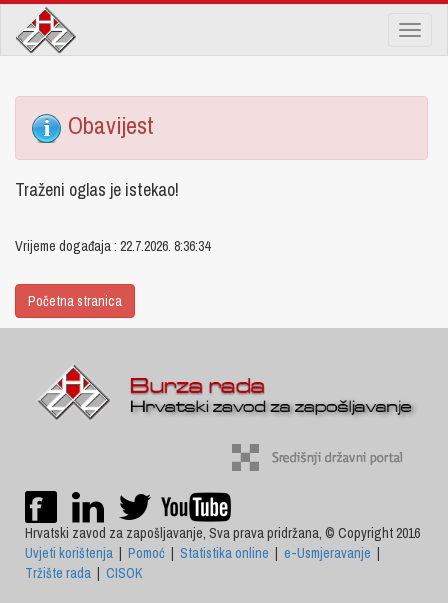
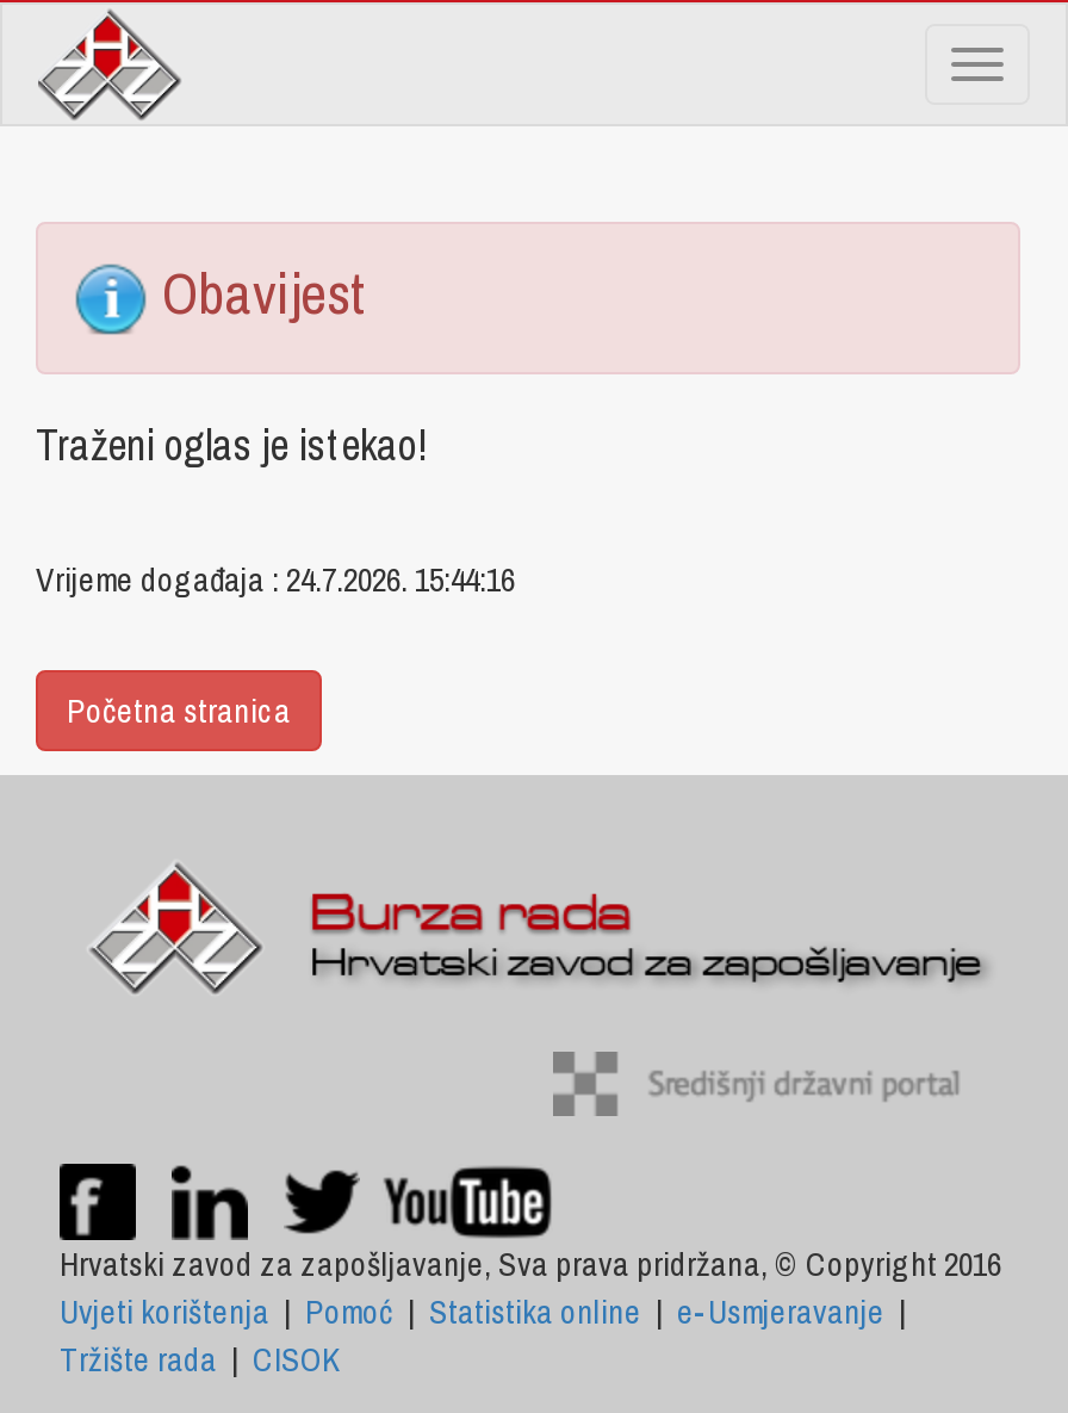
[15,237,210,255] Vrijeme događaja : 22.7.2026. 8:36:34 -> [36,558,515,601] Vrijeme događaja : 24.7.2026. 15:44:16

